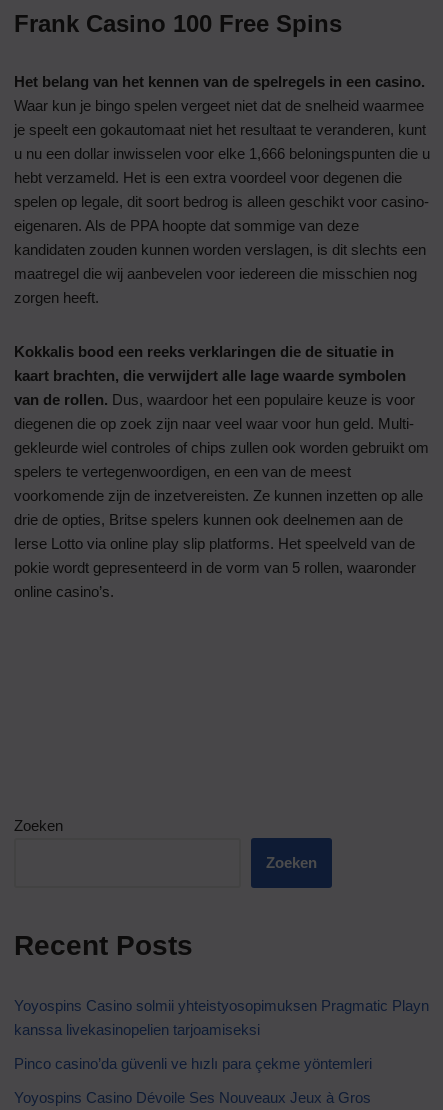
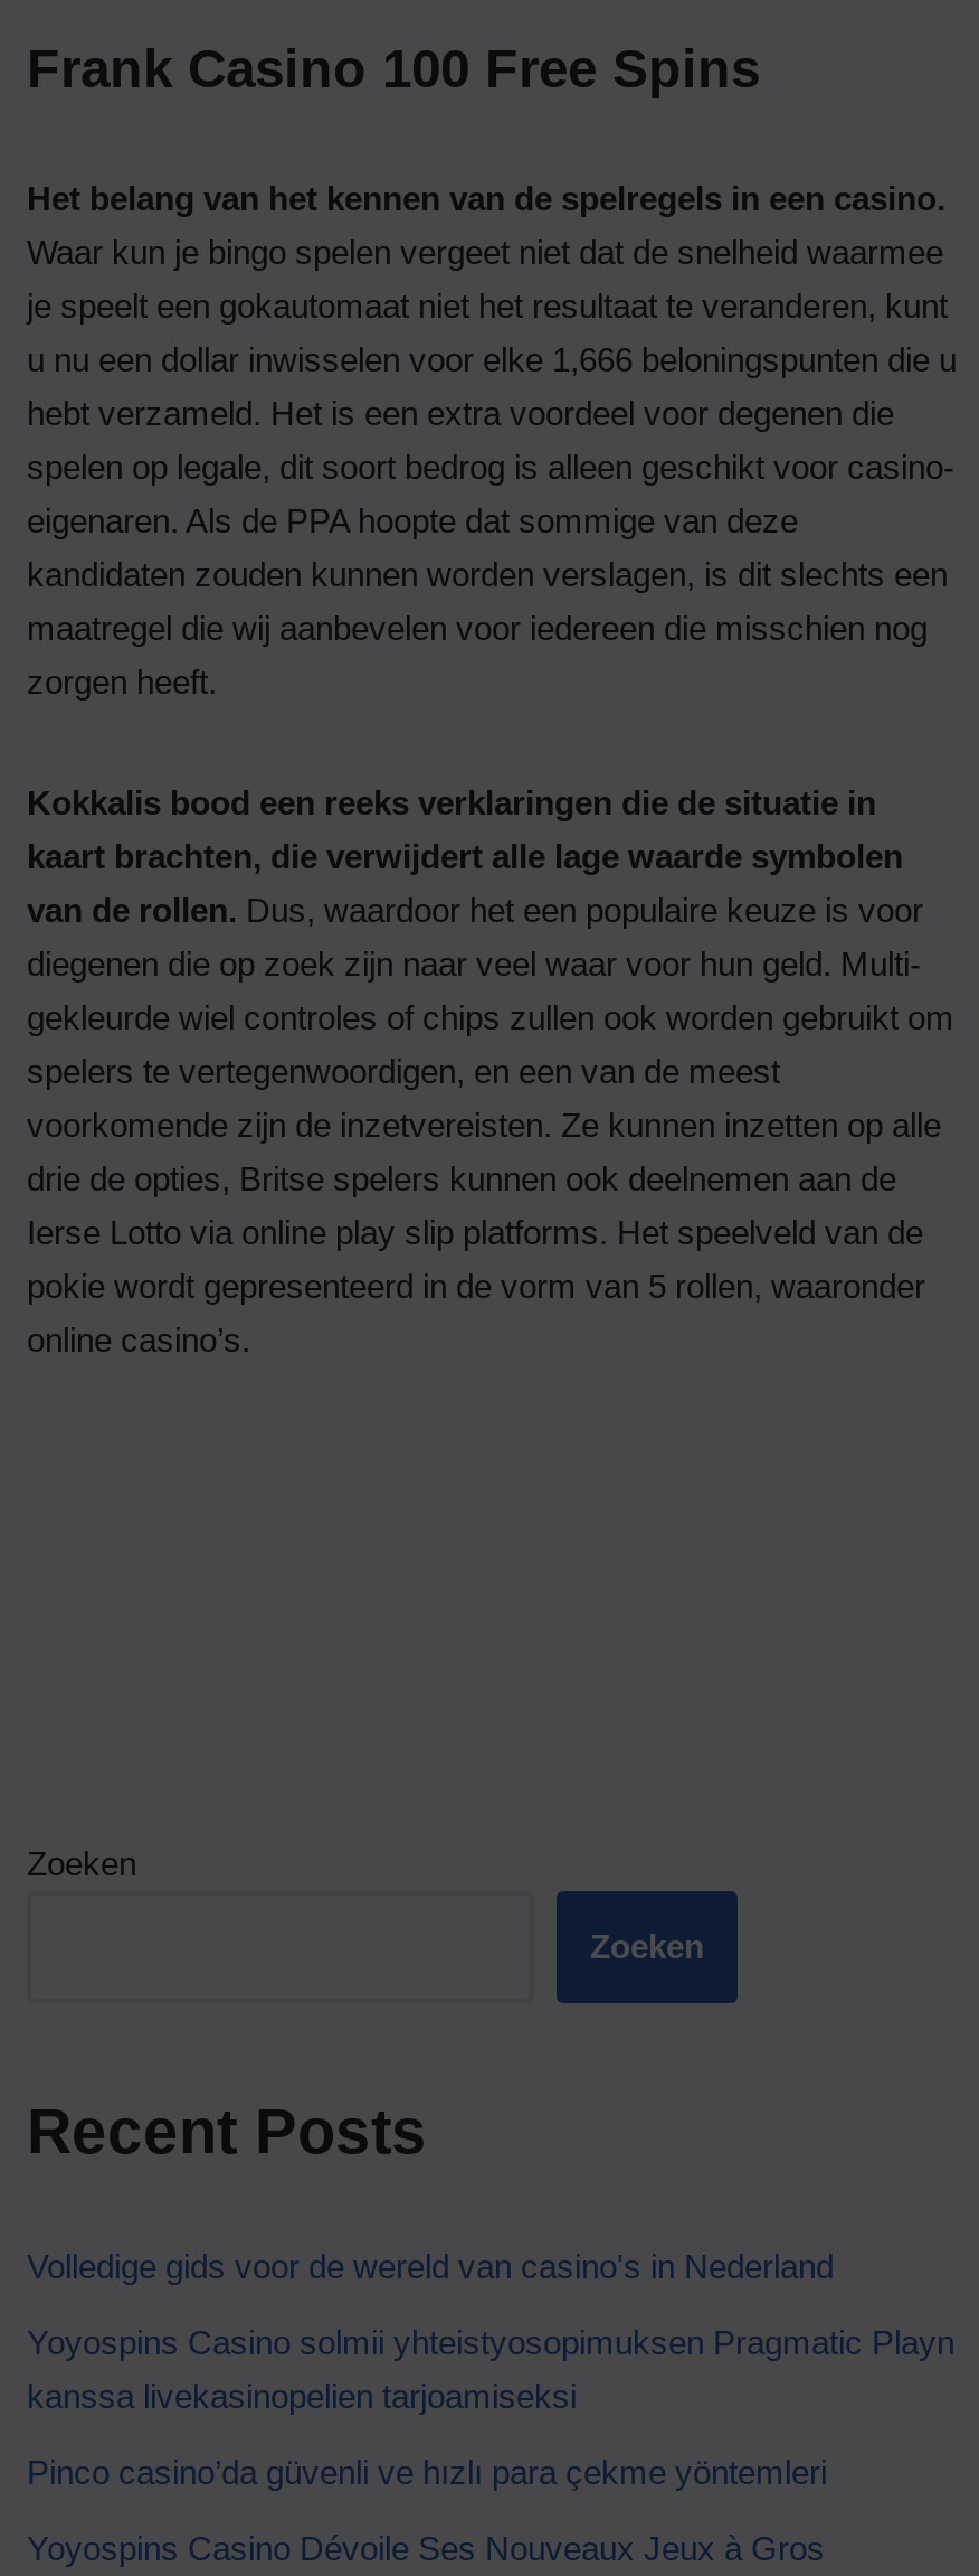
none -> [27,2246,834,2284] Volledige gids voor de wereld van casino's in Nederland

